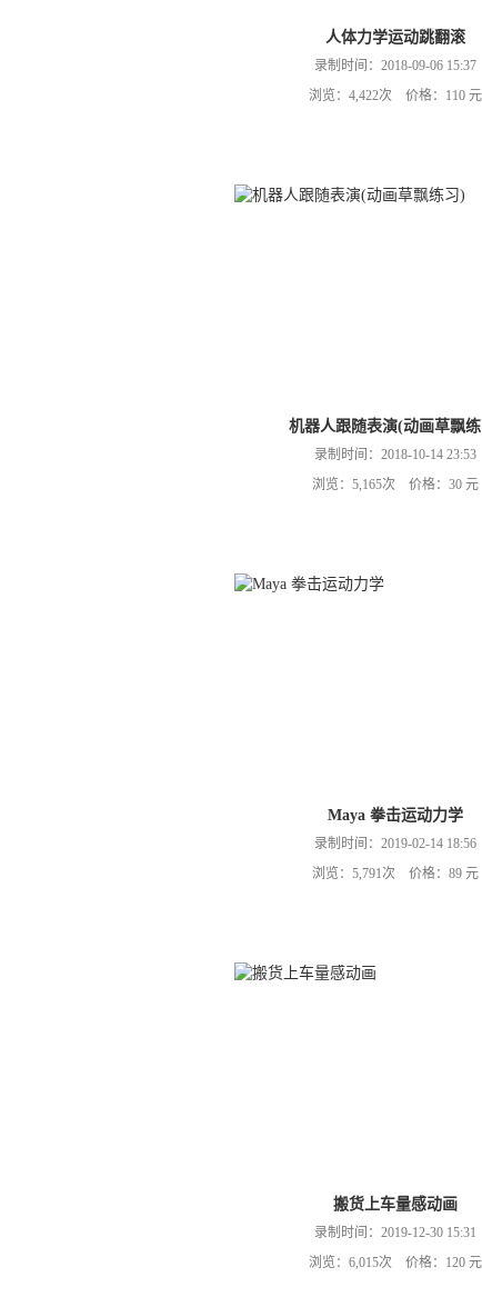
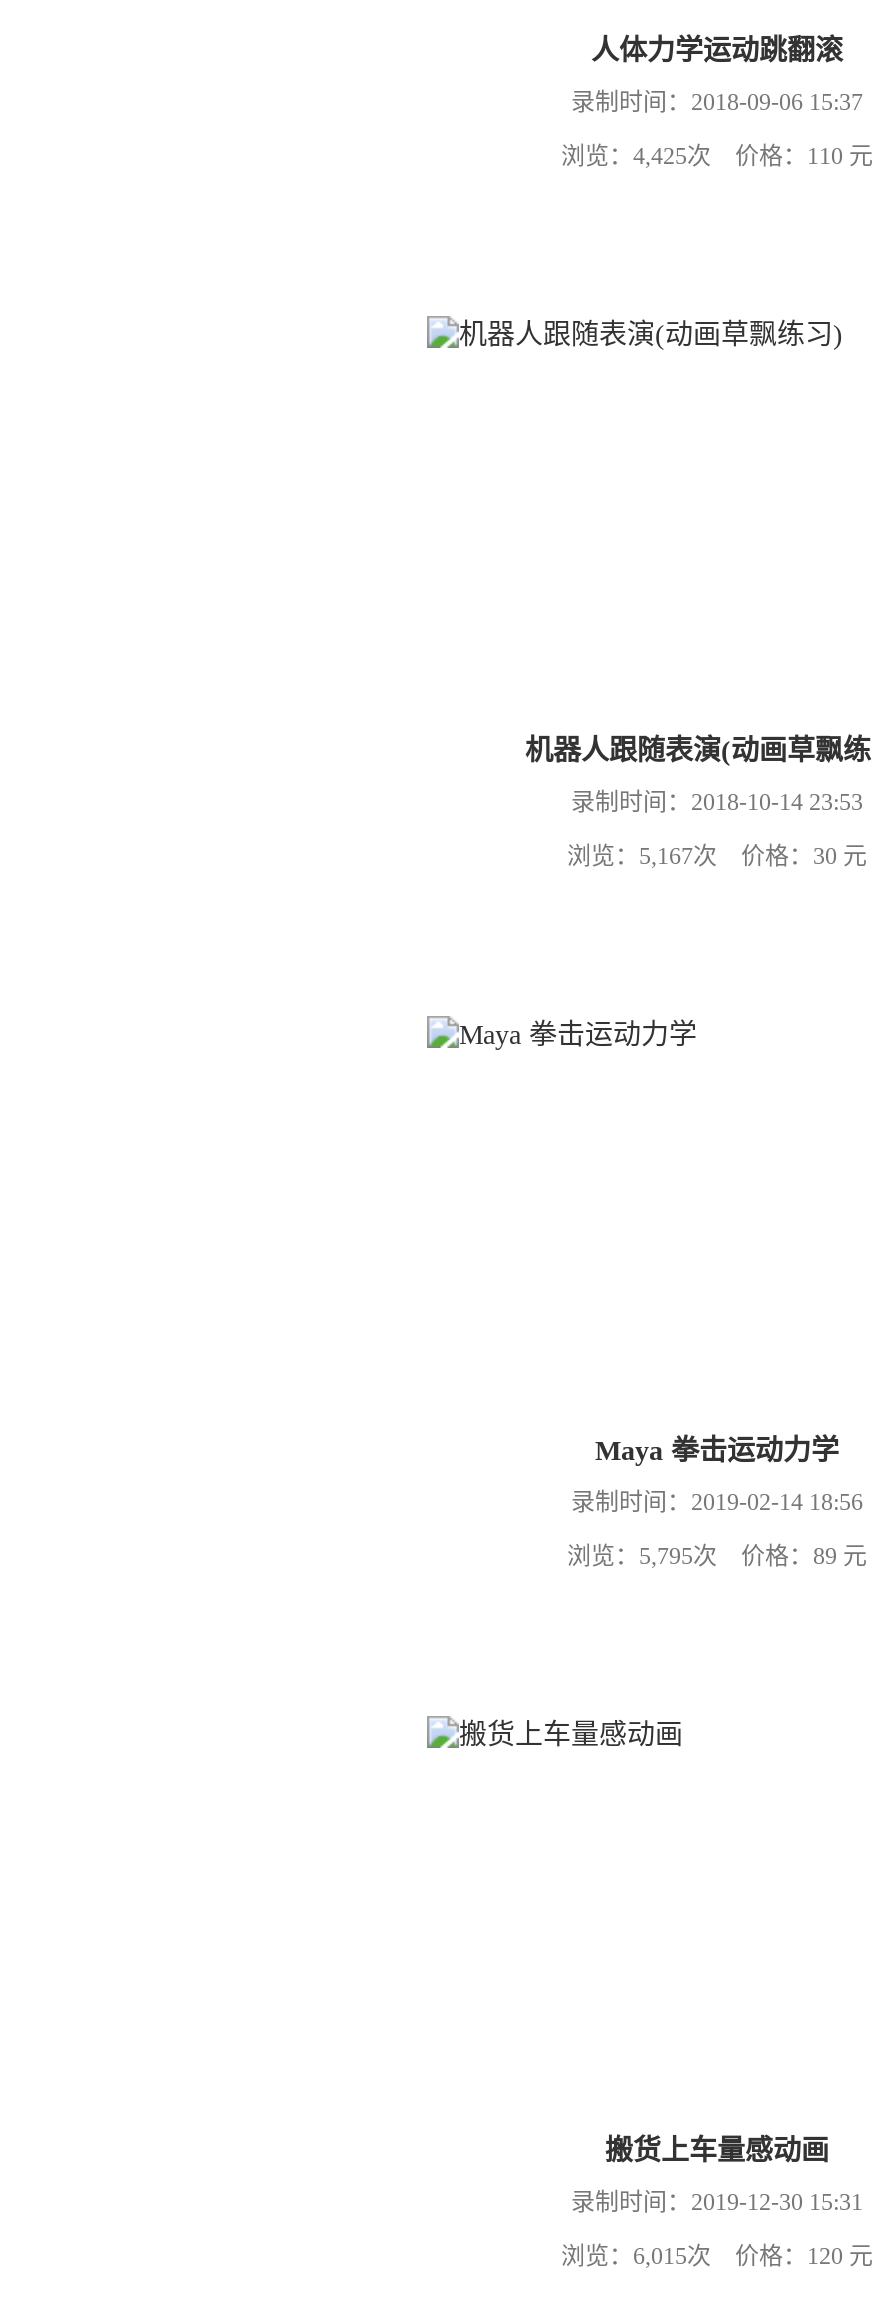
[309,88,482,103] 浏览：4,422次 价格：110 元 -> [561,142,873,170] 浏览：4,425次 价格：110 元
[312,477,479,492] 浏览：5,165次 价格：30 元 -> [567,842,867,870] 浏览：5,167次 价格：30 元
[312,866,479,881] 浏览：5,791次 价格：89 元 -> [567,1542,867,1570] 浏览：5,795次 价格：89 元

